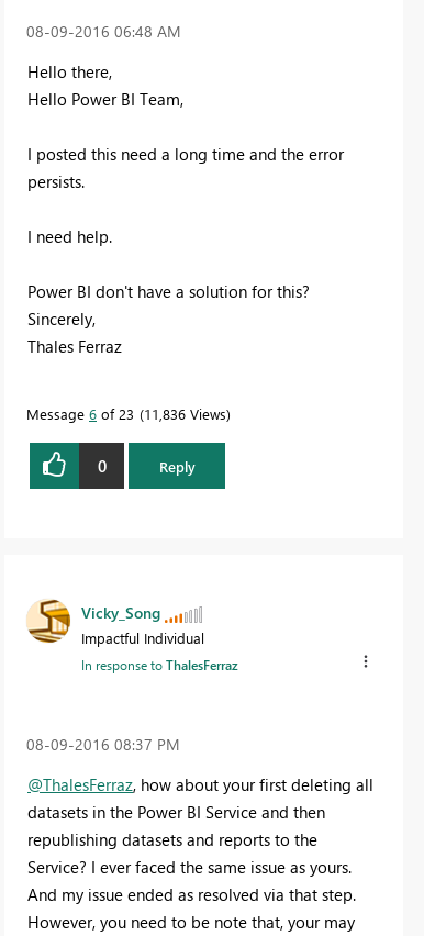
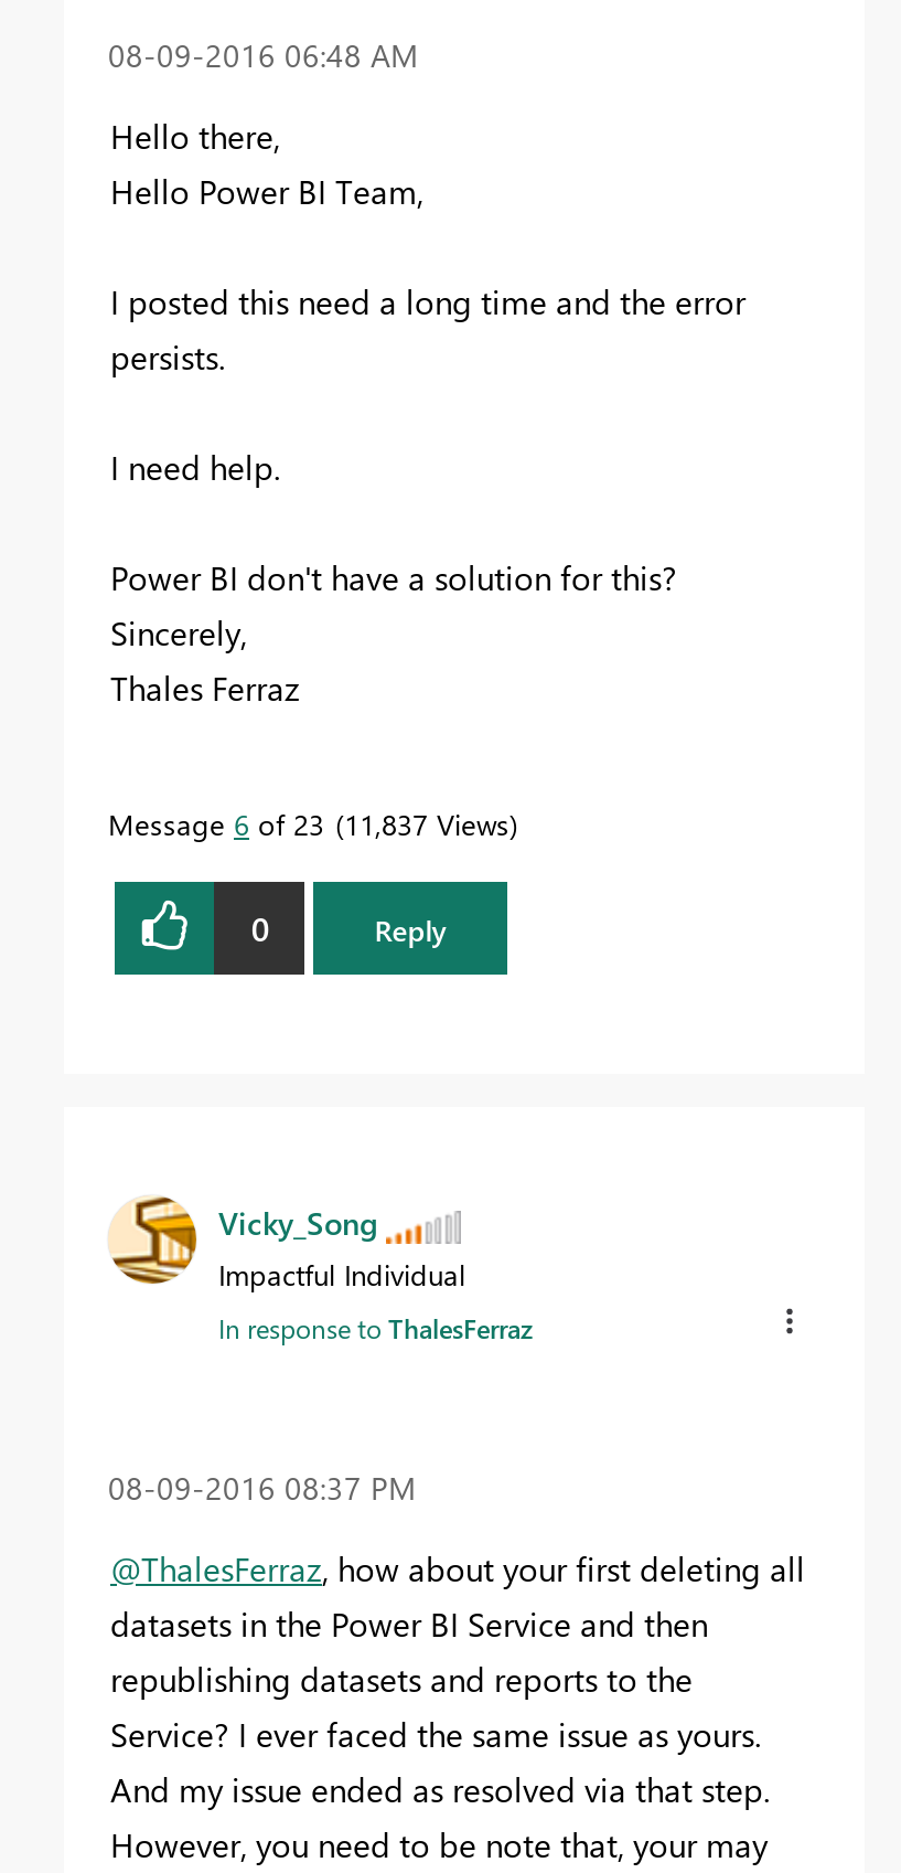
[26,405,226,423] Message 6 of 23 11,836 Views -> [108,805,510,843] Message 6 of 23 11,837 Views

